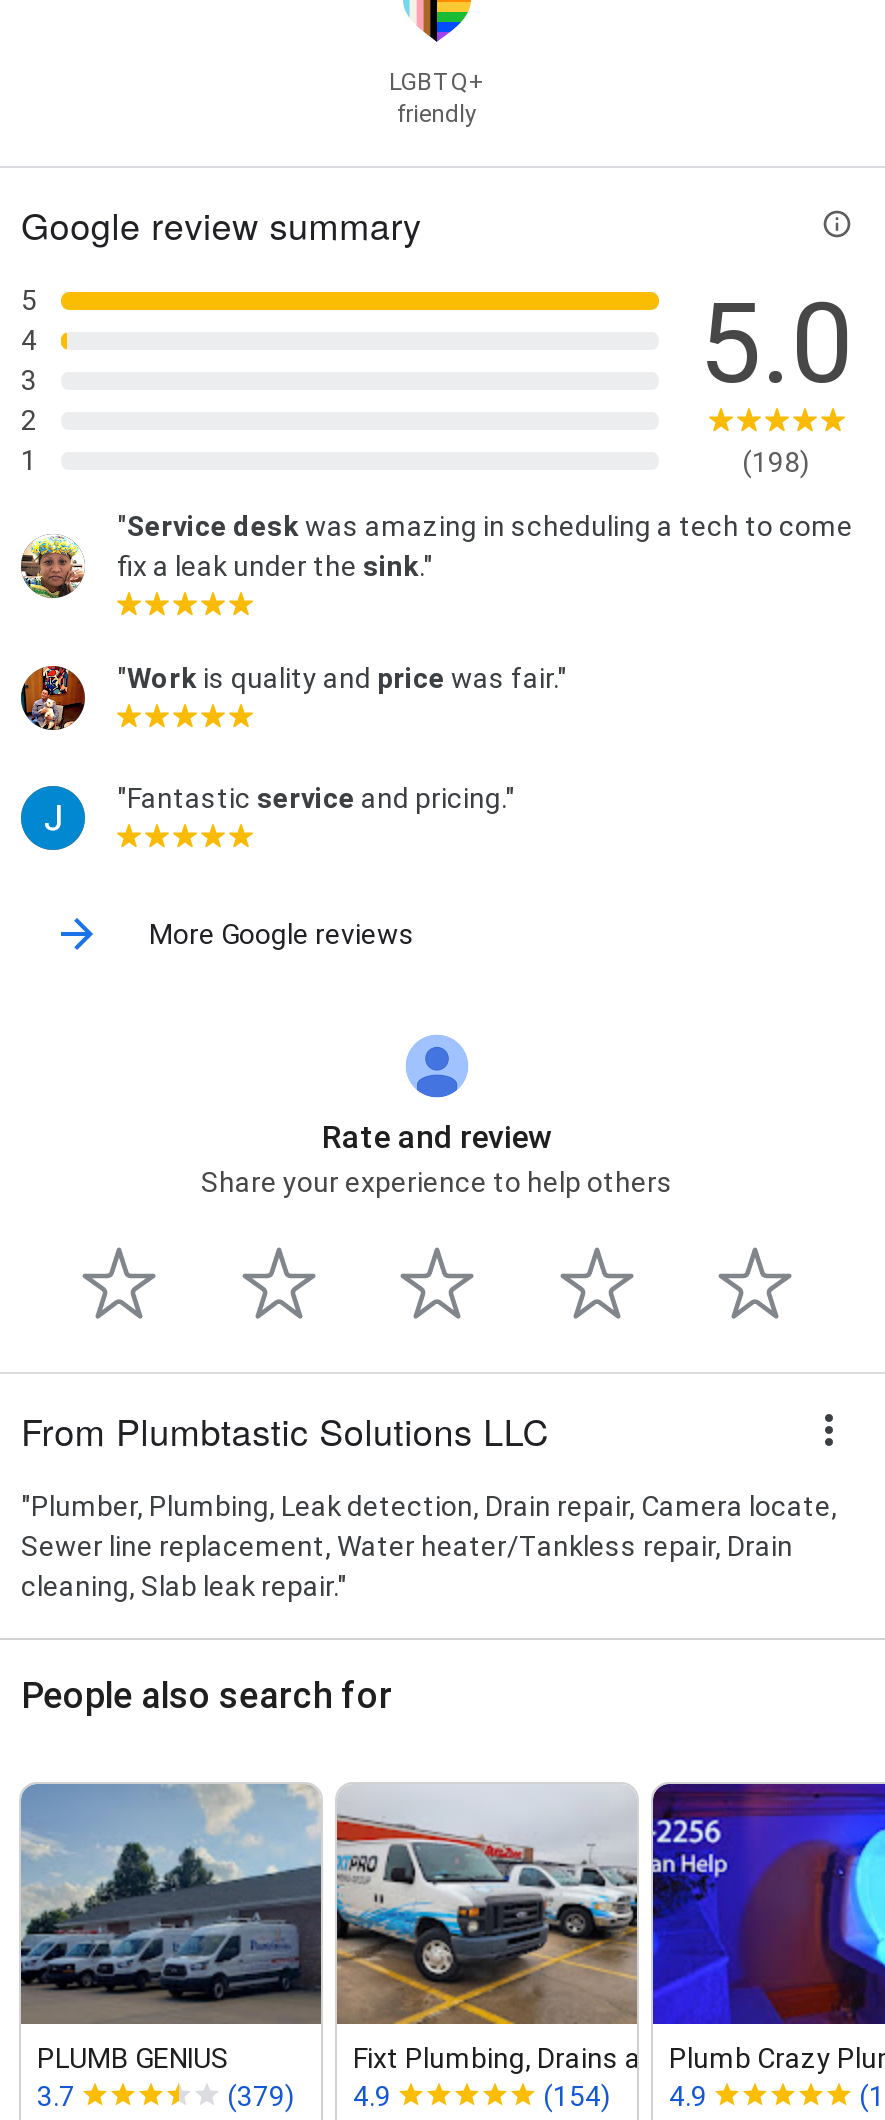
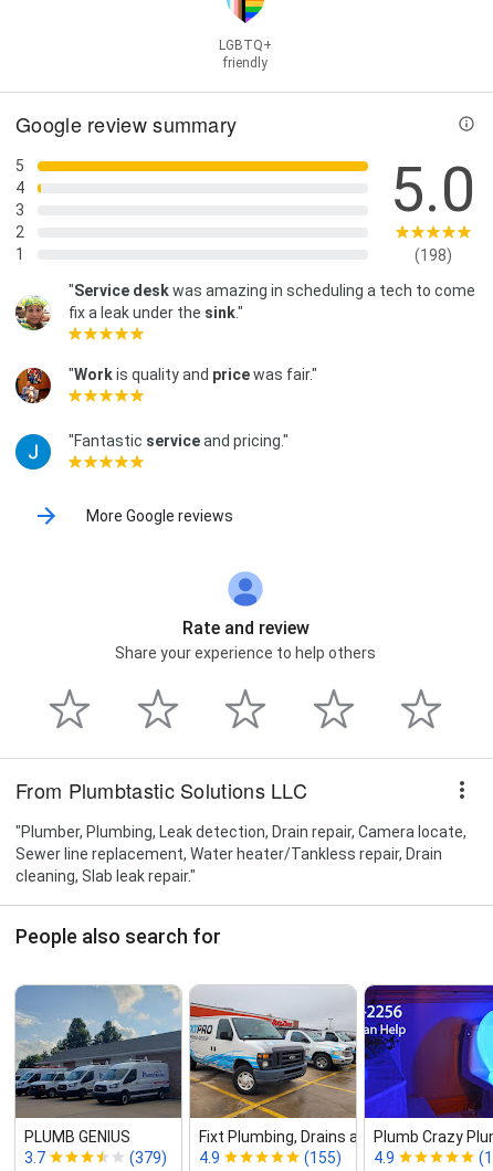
[543,2079,707,2111] (154) 4.9 -> [304,1149,395,1166] (155) 4.9

